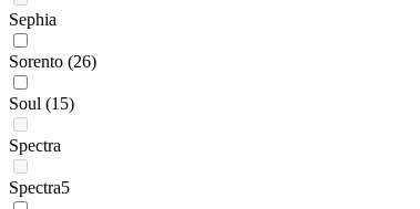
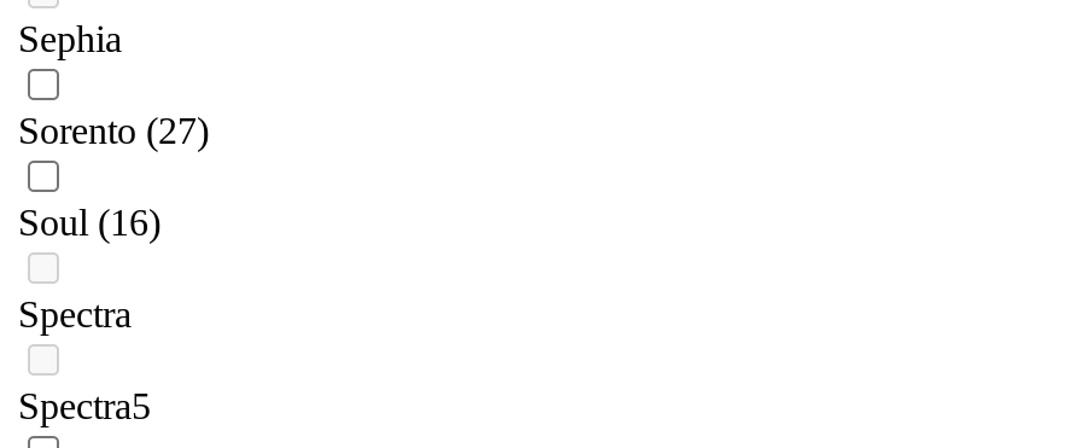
[9,52,96,71] Sorento (26) -> [18,111,209,152] Sorento (27)
[9,94,74,113] Soul (15) -> [18,203,161,244] Soul (16)

